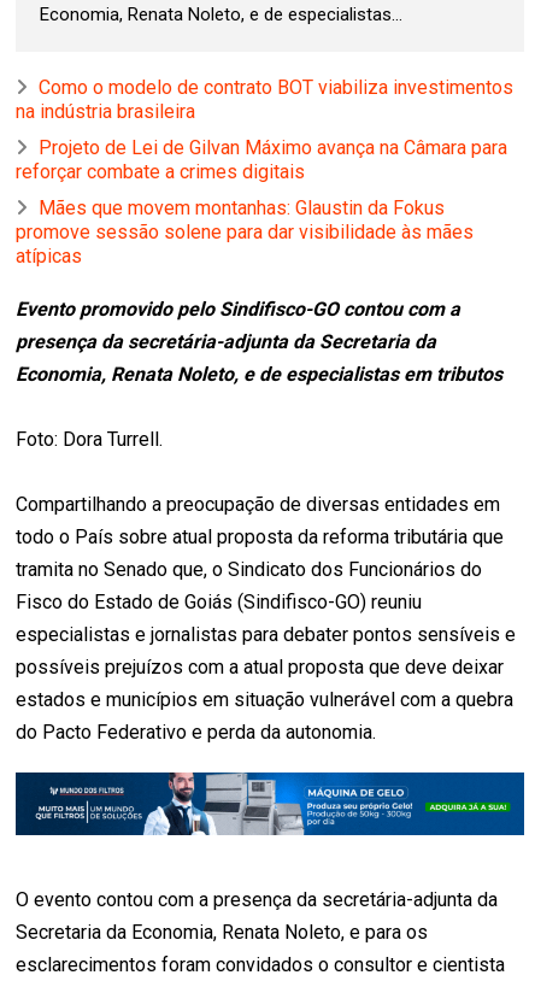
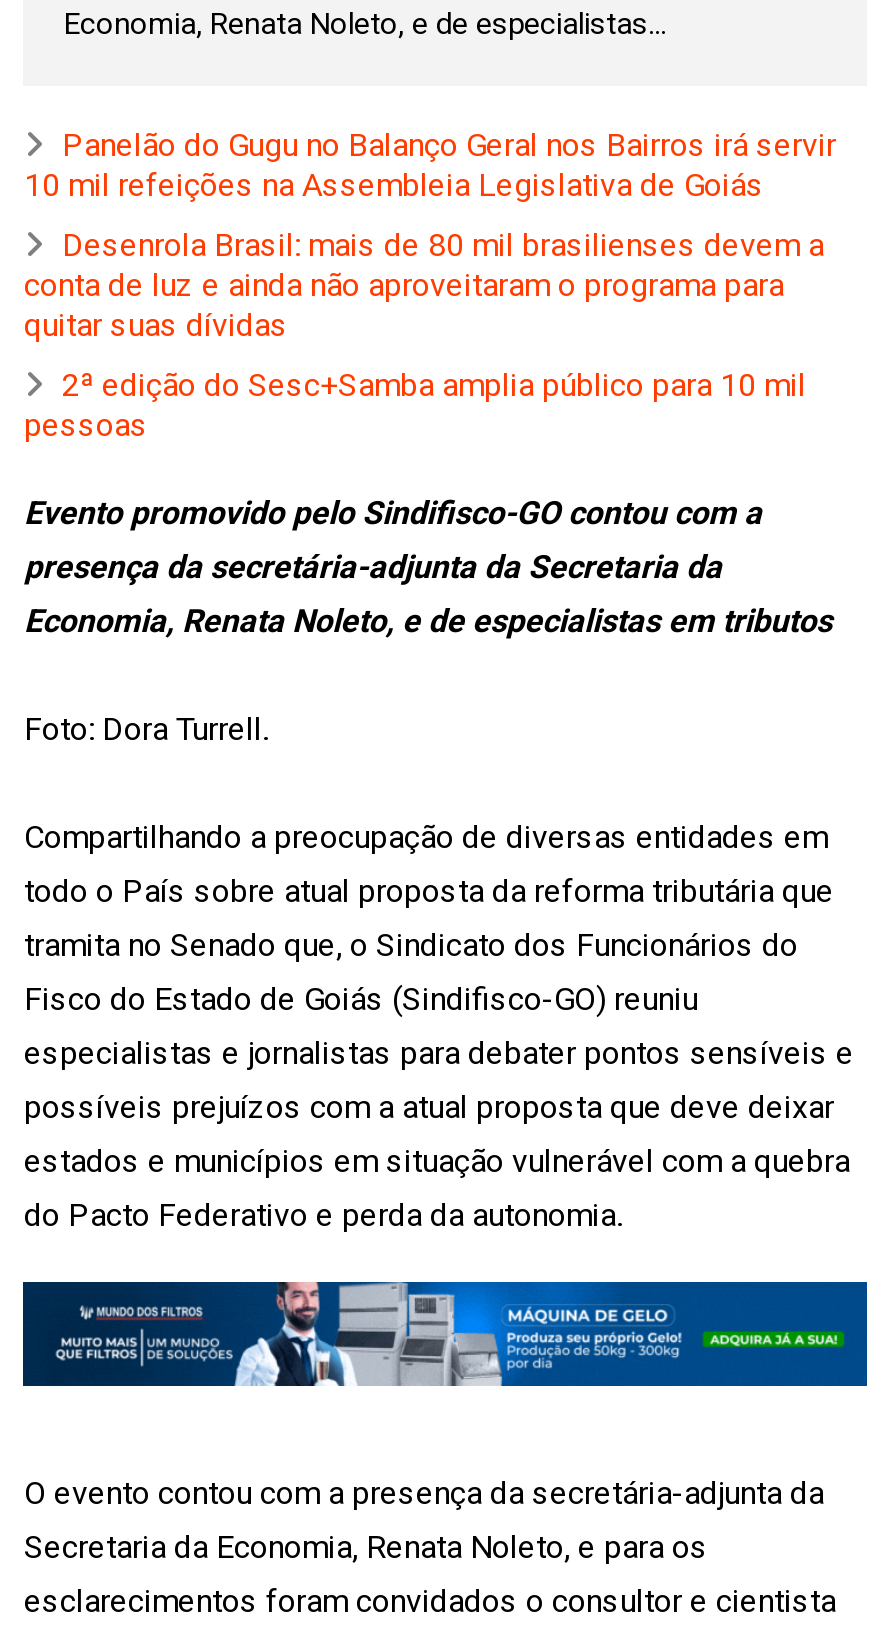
[16,76,514,123] Como o modelo de contrato BOT viabiliza investimentos | na indústria brasileira -> [24,126,836,204] Panelão do Gugu no Balanço Geral nos Bairros irá servir | 10 mil refeições na Assembleia Legislativa de Goiás
[16,136,508,183] Projeto de Lei de Gilvan Máximo avança na Câmara para | reforçar combate a crimes digitais -> [24,226,824,344] Desenrola Brasil: mais de 80 mil brasilienses devem a | conta de luz e ainda não aproveitaram o programa para | quitar suas dívidas
[16,196,474,267] Mães que movem montanhas: Glaustin da Fokus | promove sessão solene para dar visibilidade às mães | atípicas -> [24,366,806,444] 2ª edição do Sesc+Samba amplia público para 10 mil | pessoas

